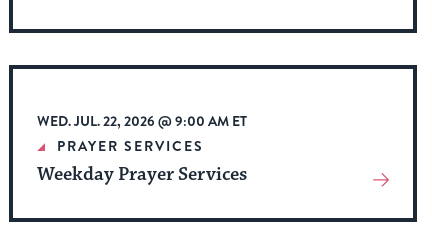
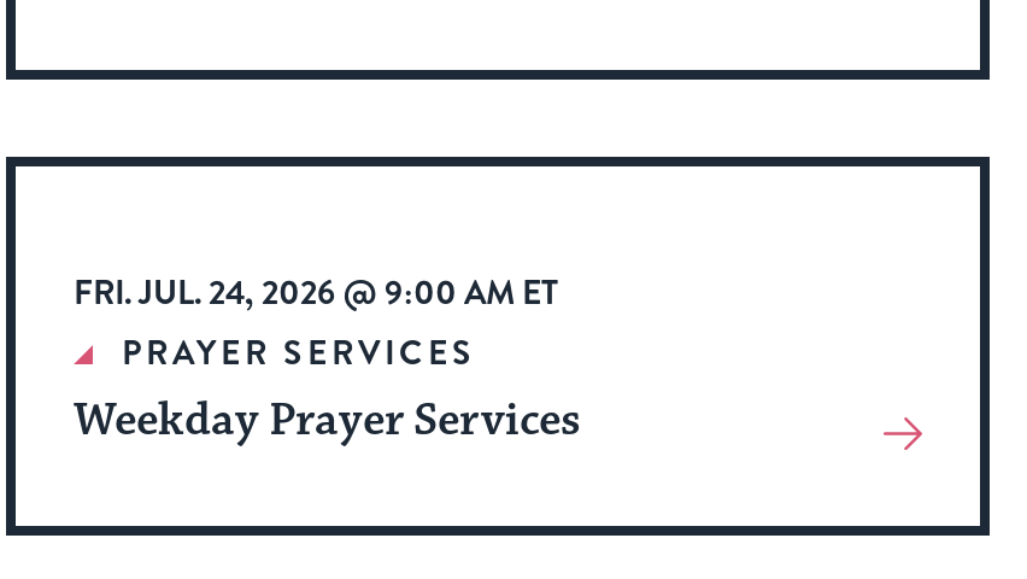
[37,111,247,131] WED. JUL. 22, 2026 @ 9:00 AM ET -> [74,268,558,317] FRI. JUL. 24, 2026 @ 9:00 AM ET

